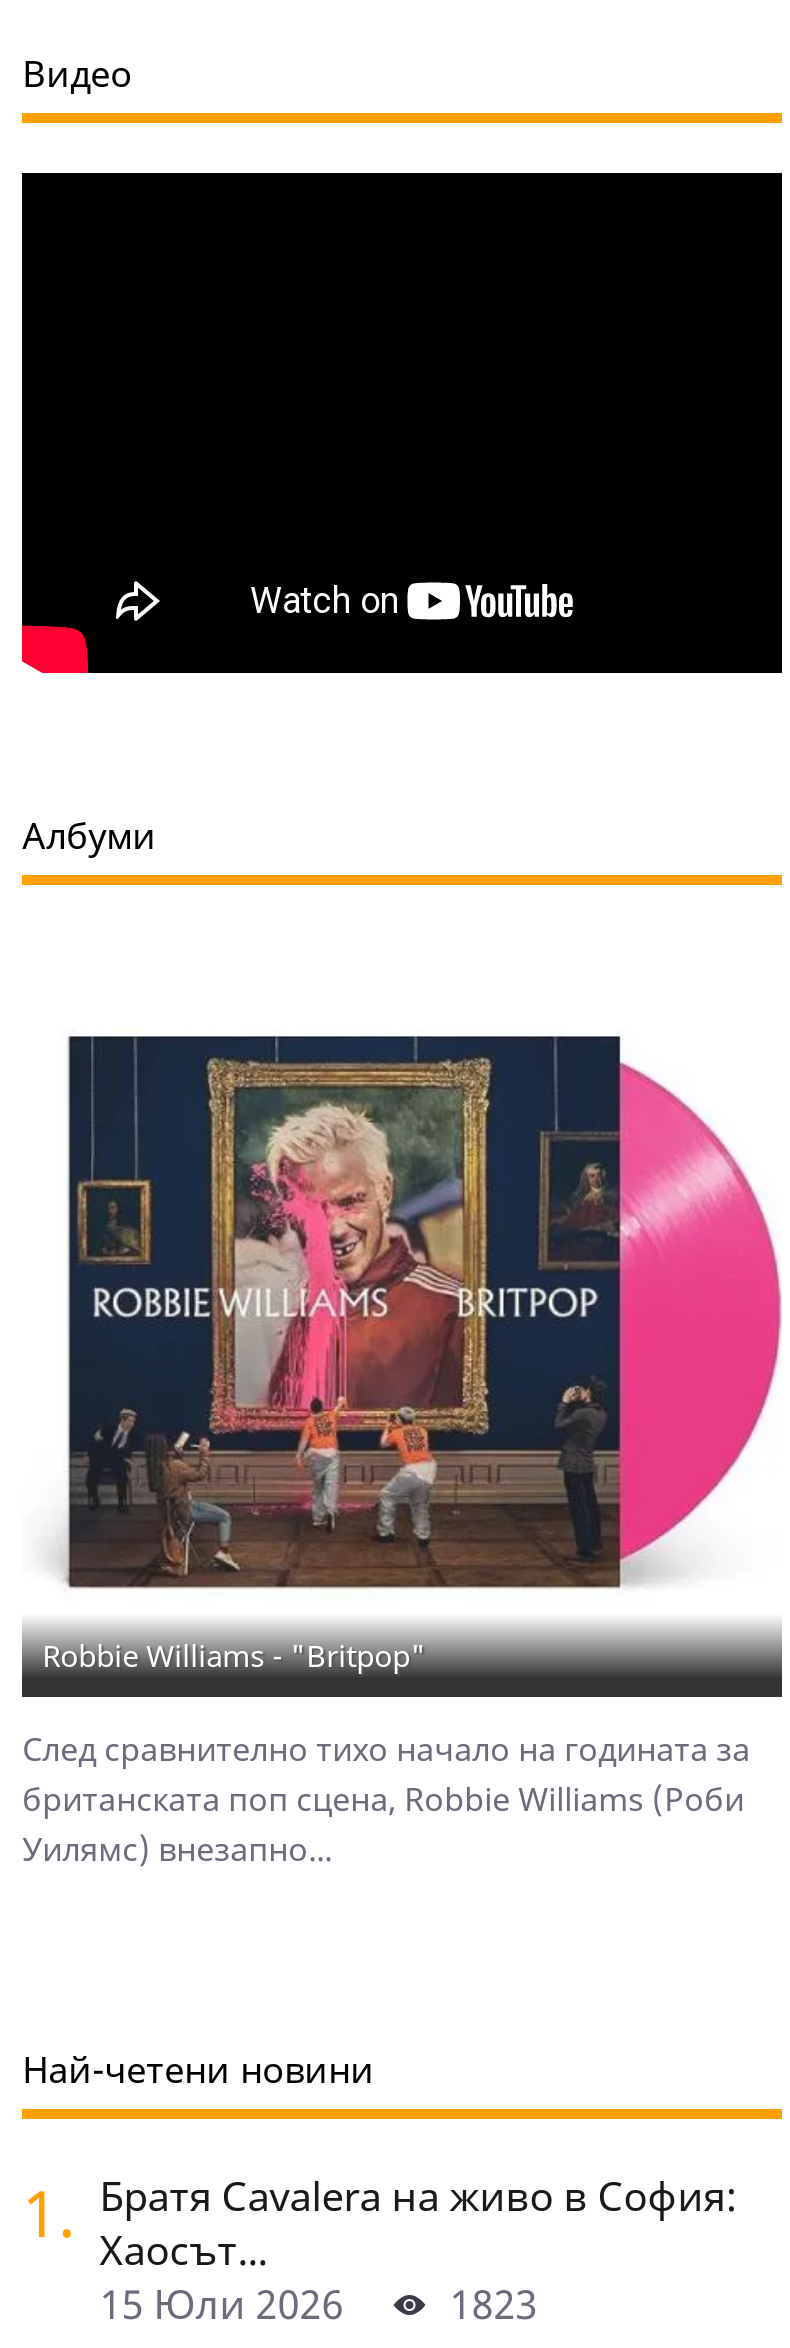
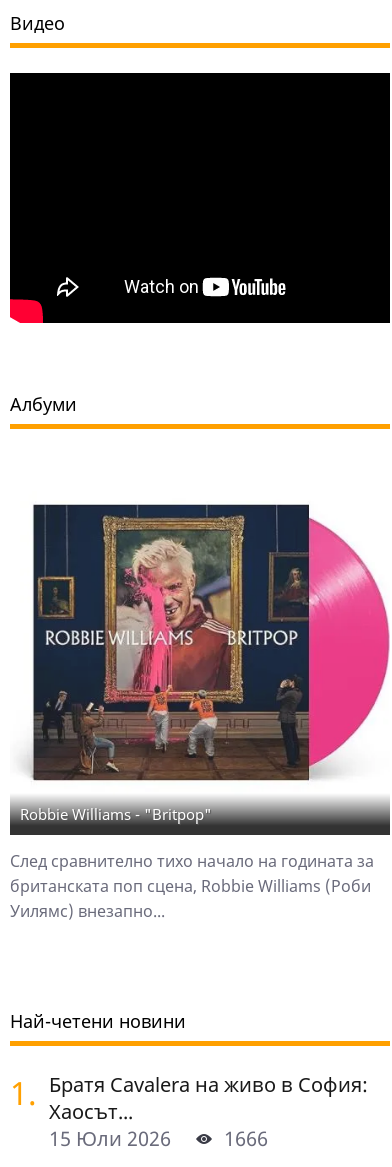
[100,2277,538,2331] 15 Юли 2026 1823 -> [49,1125,268,1152] 15 Юли 2026 1666

